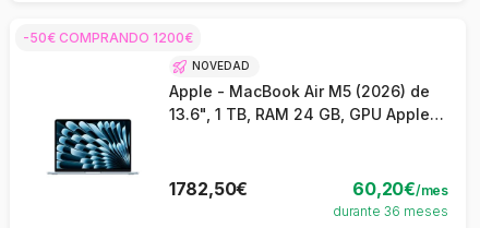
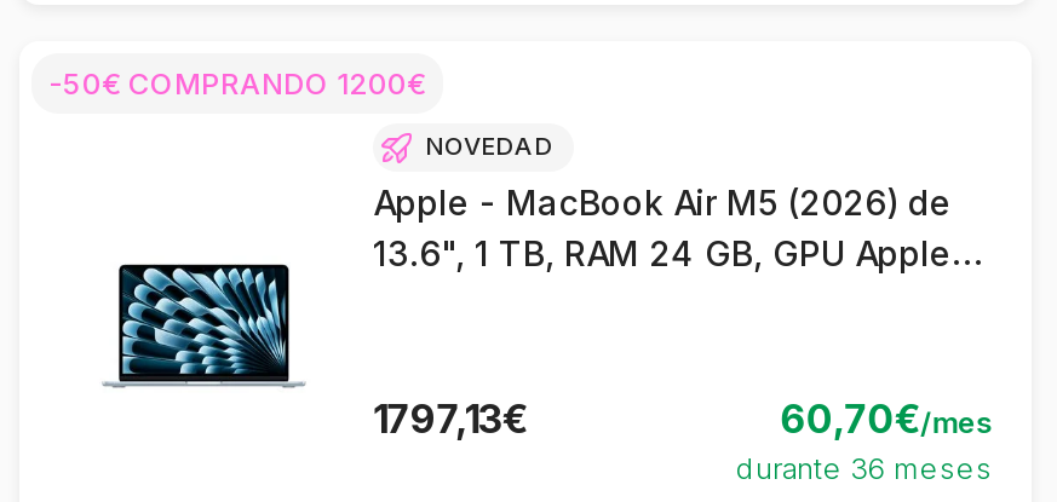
[169,177,448,199] 1782,50€ | 60,20€/mes -> [373,393,993,442] 1797,13€ | 60,70€/mes

